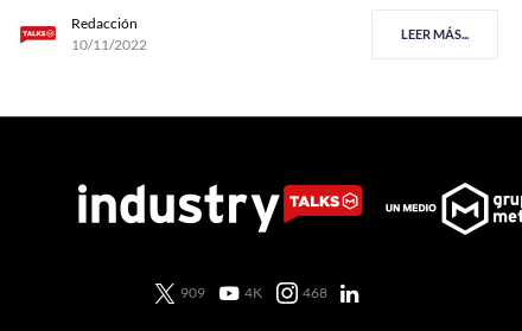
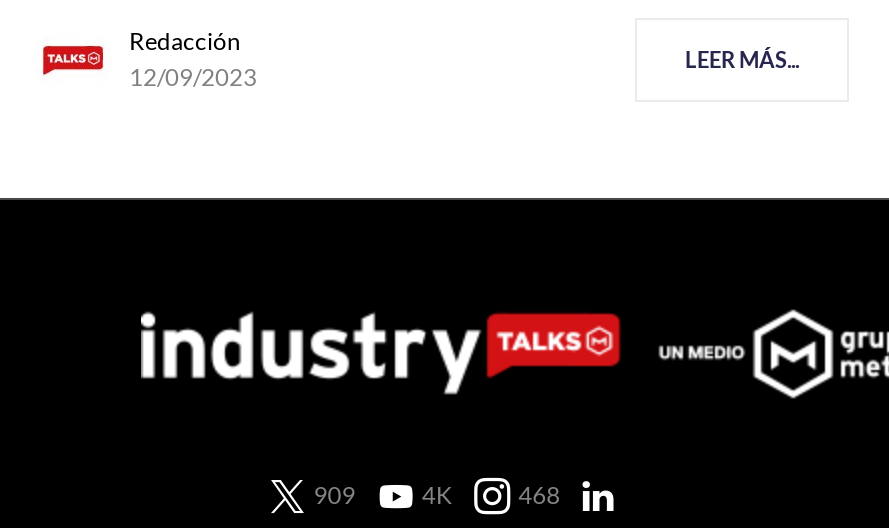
[71,36,147,54] 10/11/2022 -> [129,62,257,92] 12/09/2023

